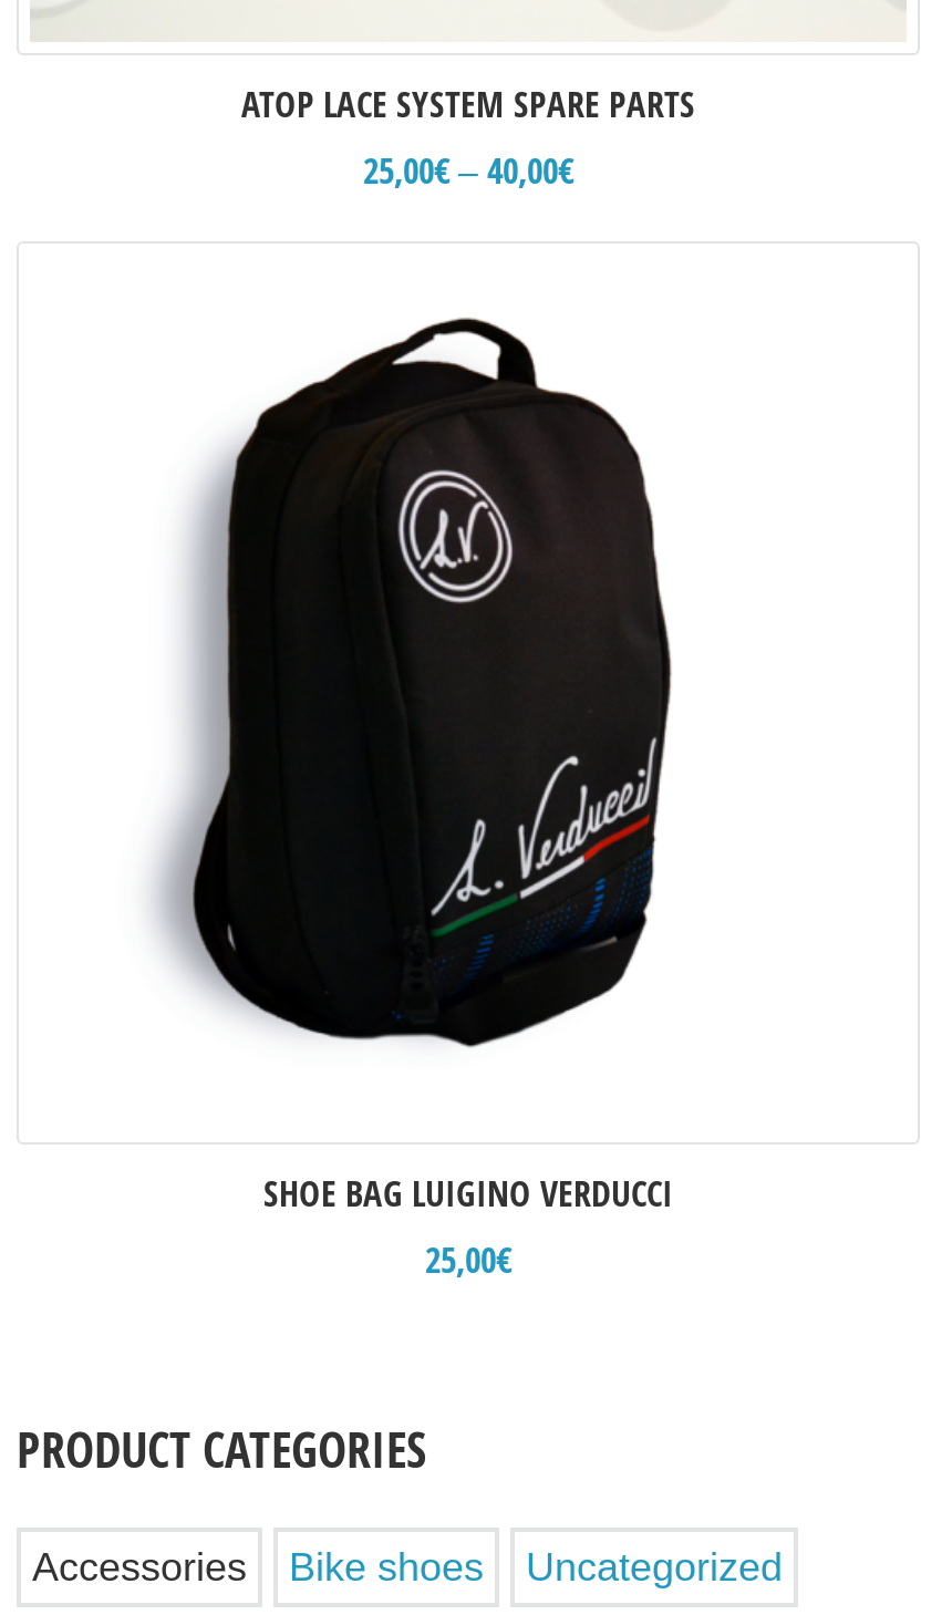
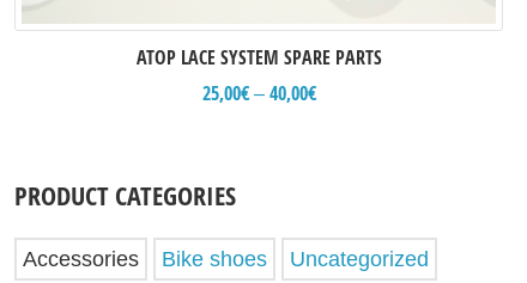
[163,317,672,1047] [image] -> none
[263,1169,673,1284] SHOE BAG LUIGINO VERDUCCI | 25,00€ -> none

